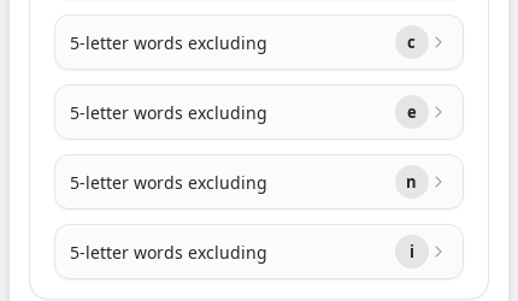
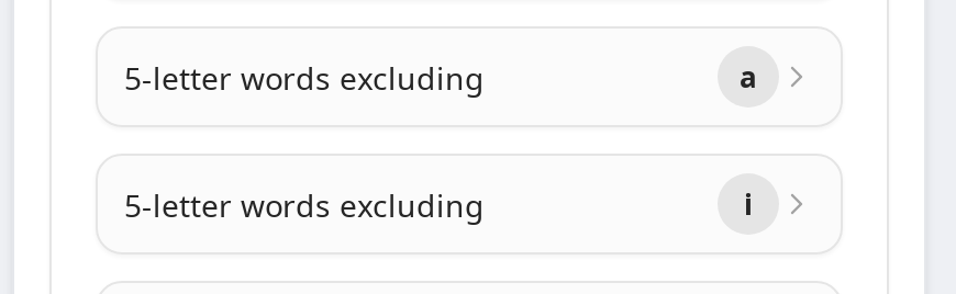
[70,31,417,193] c | 5-letter words excluding | e | 5-letter words excluding | n -> [740,56,757,95] a

